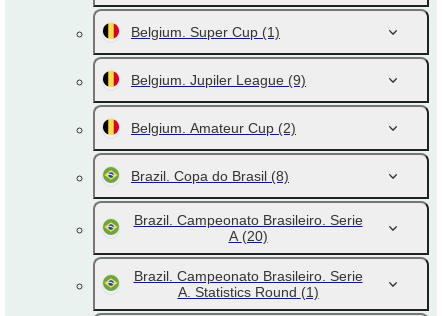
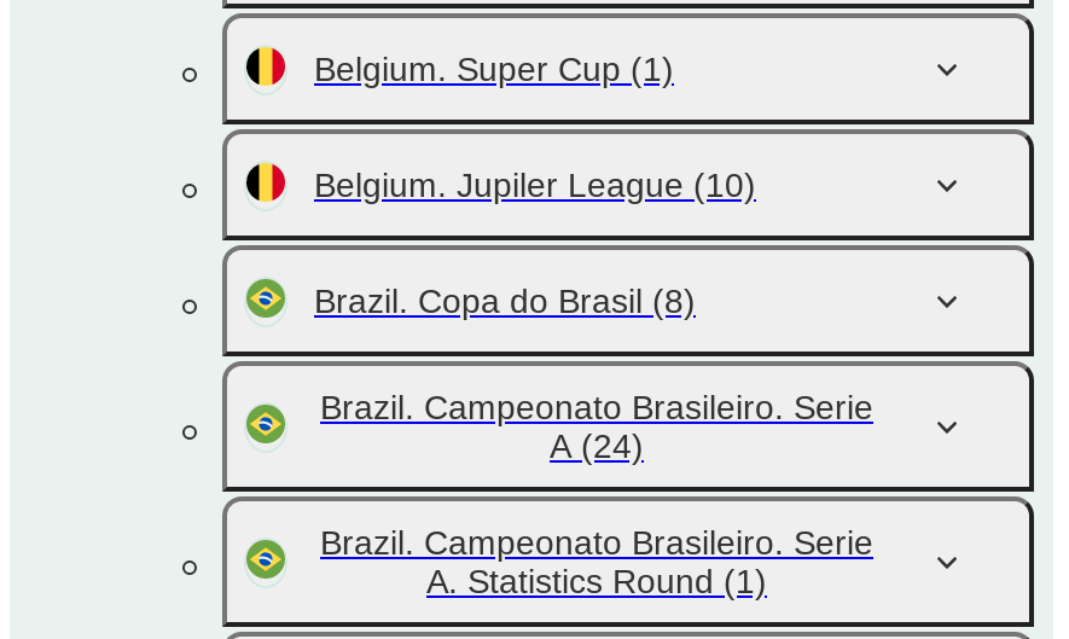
[131,72,306,136] Belgium. Jupiler League (9) | Belgium. Amateur Cup (2) -> [314,165,756,204] Belgium. Jupiler League (10)
[228,228,267,244] A (20) -> [550,426,644,465] A (24)

